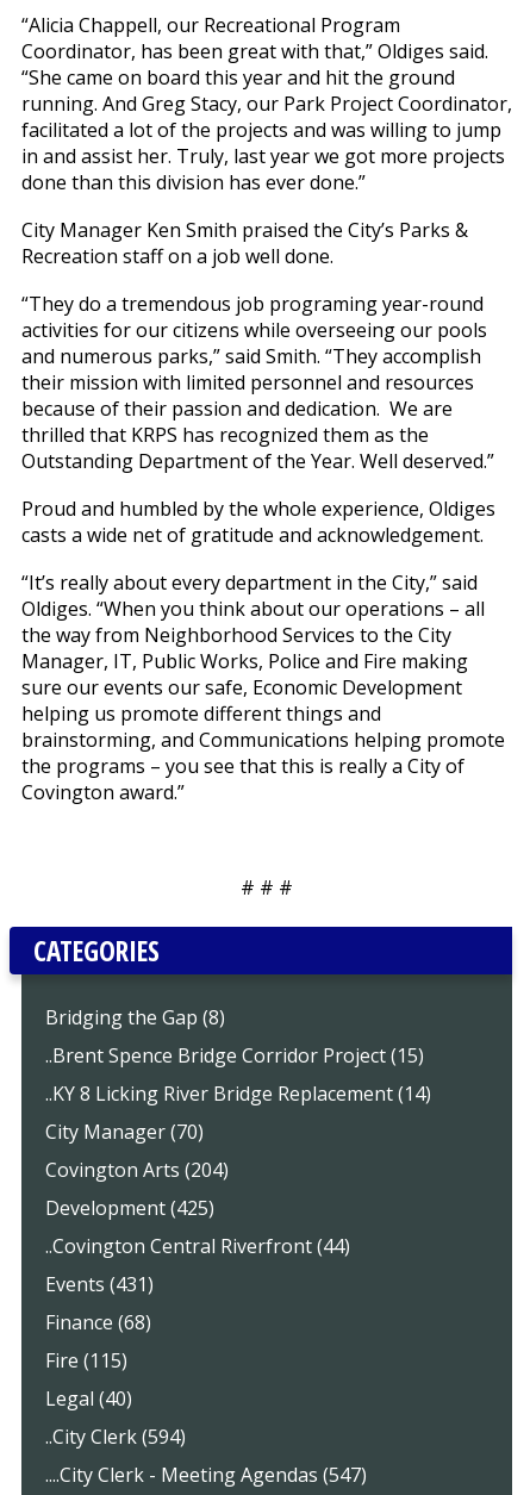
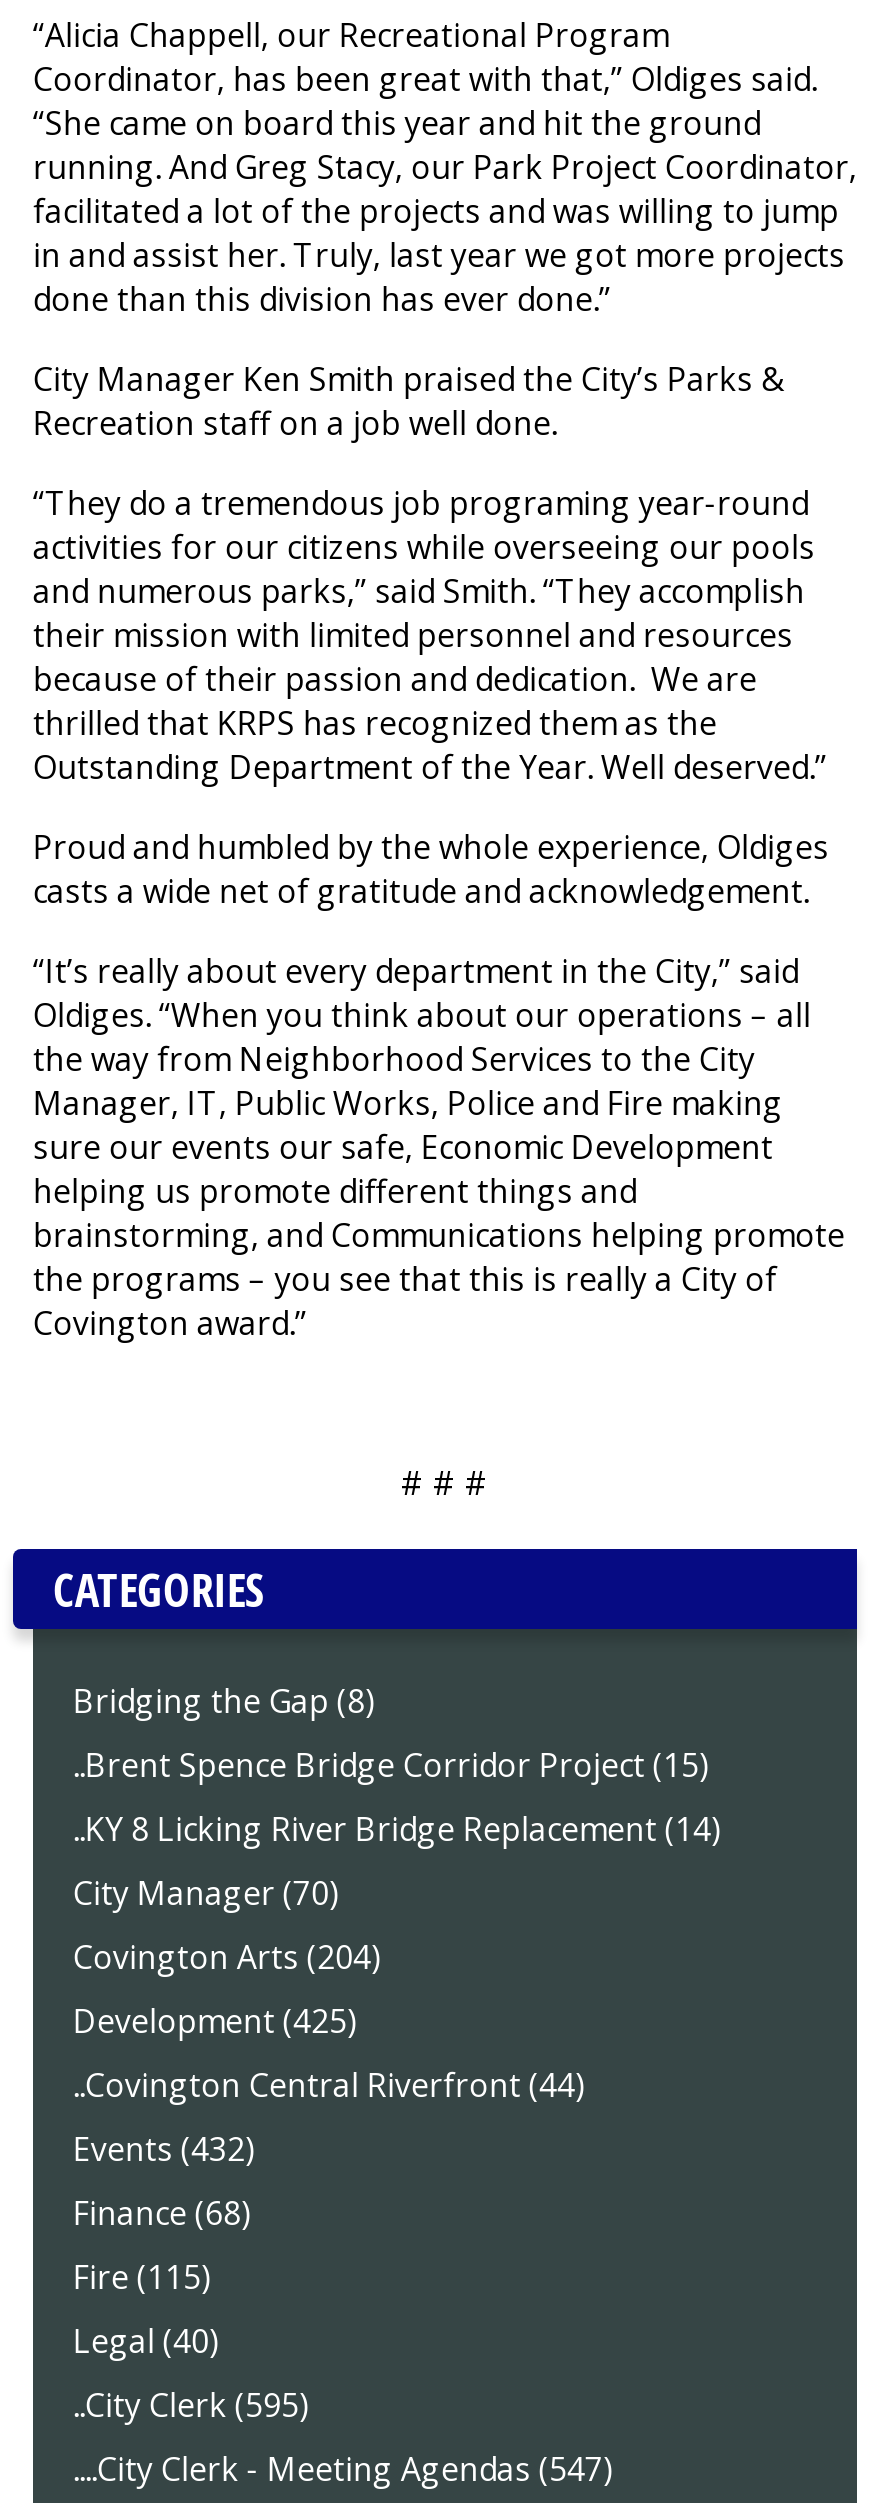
[45,1271,153,1297] Events (431) -> [73,2127,255,2171] Events (432)
[45,1424,186,1450] ..City Clerk (594) -> [73,2383,309,2427] ..City Clerk (595)

